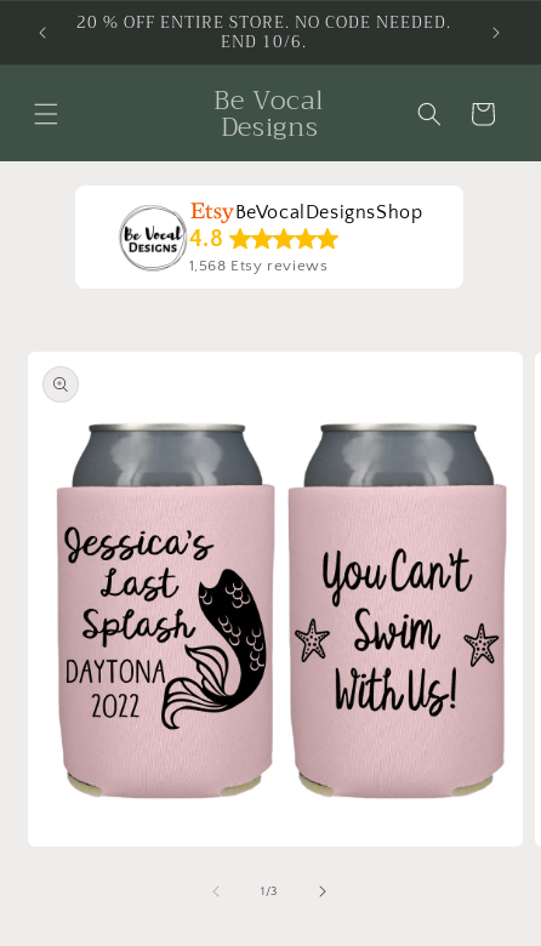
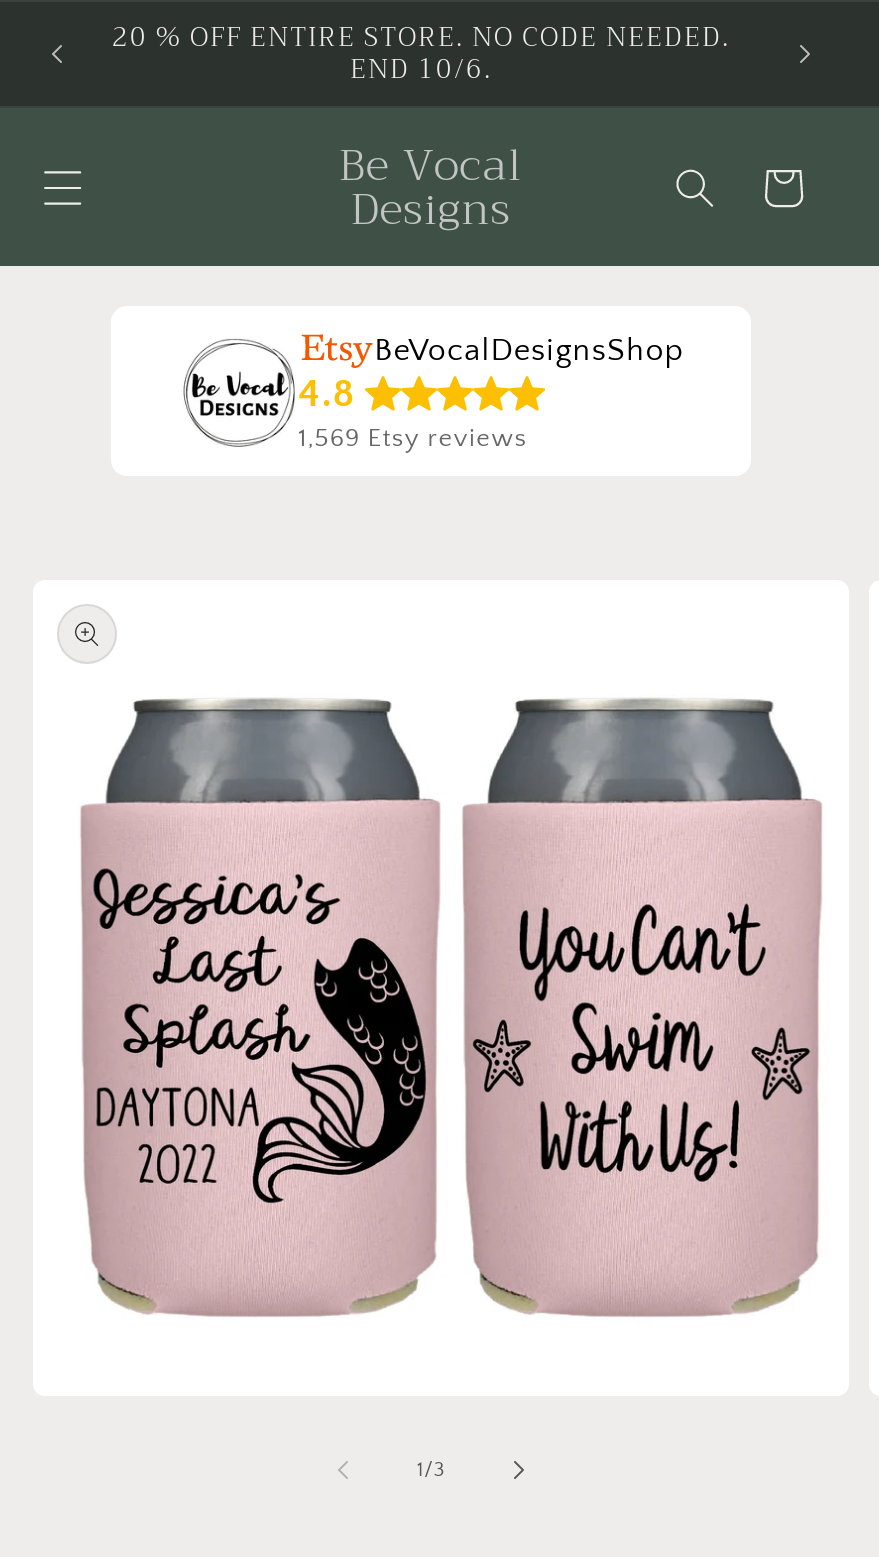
[189,257,328,274] 1,568 Etsy reviews -> [298,424,528,452] 1,569 Etsy reviews

